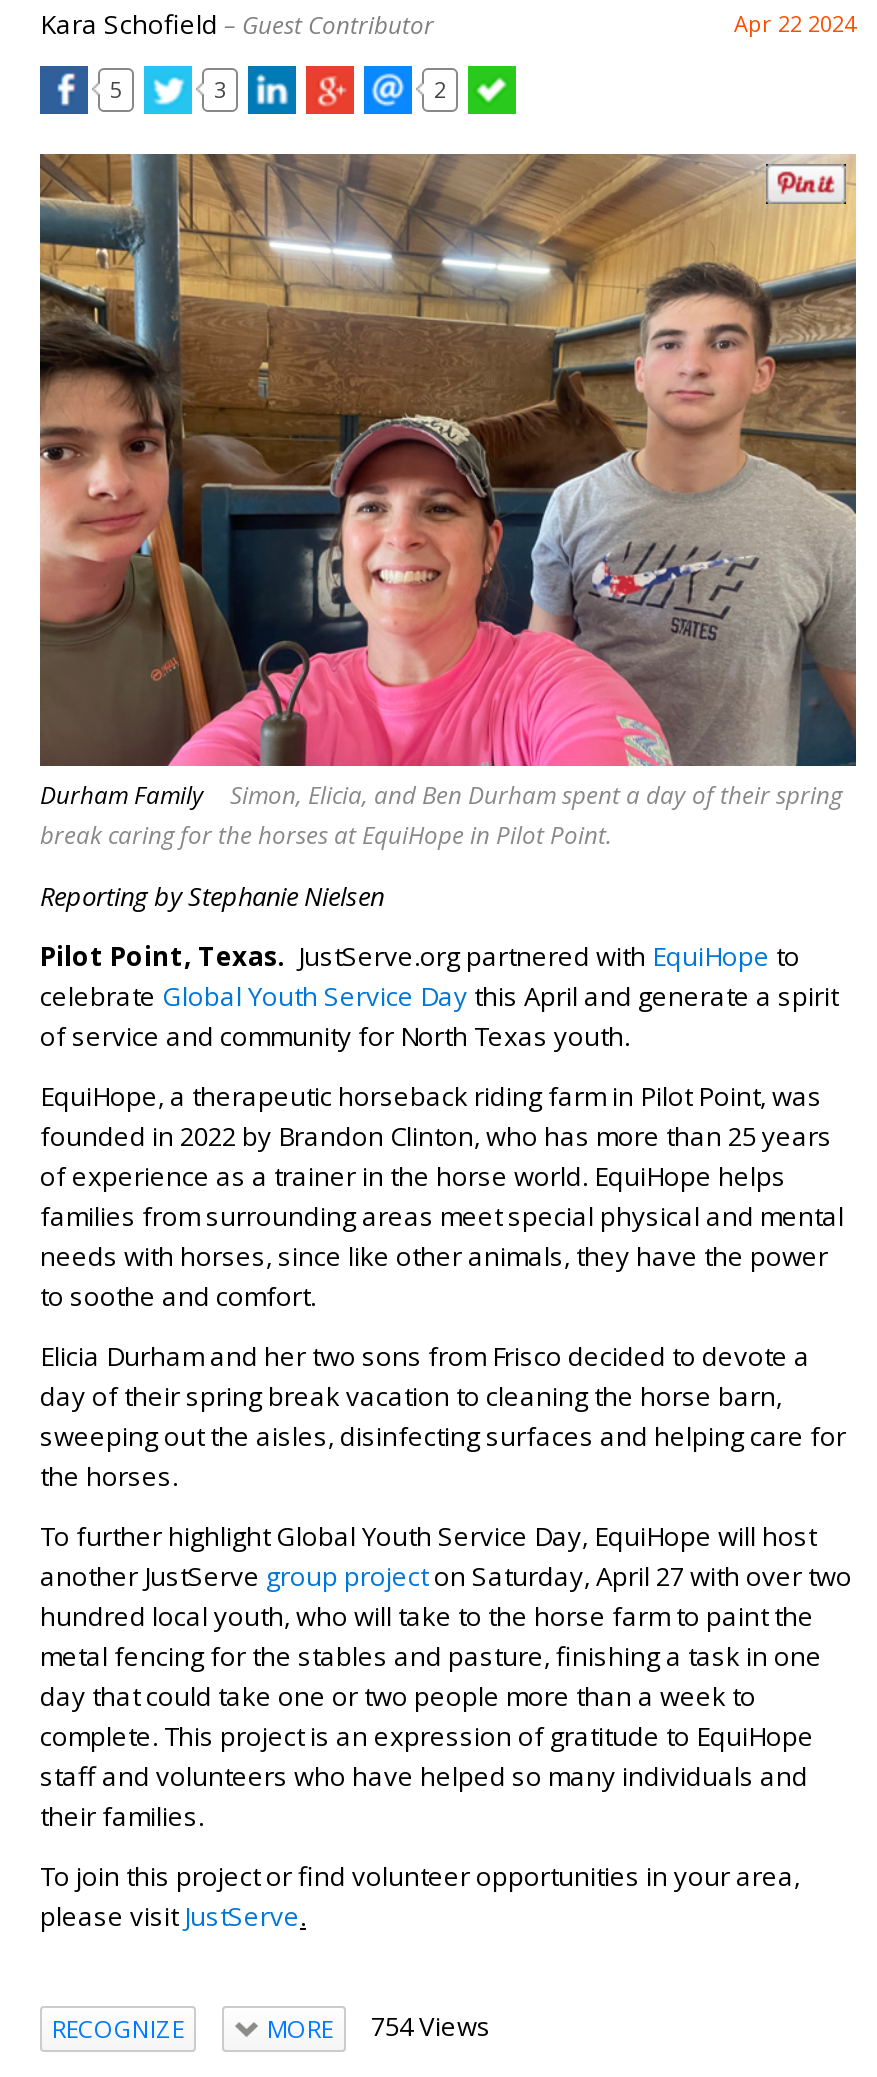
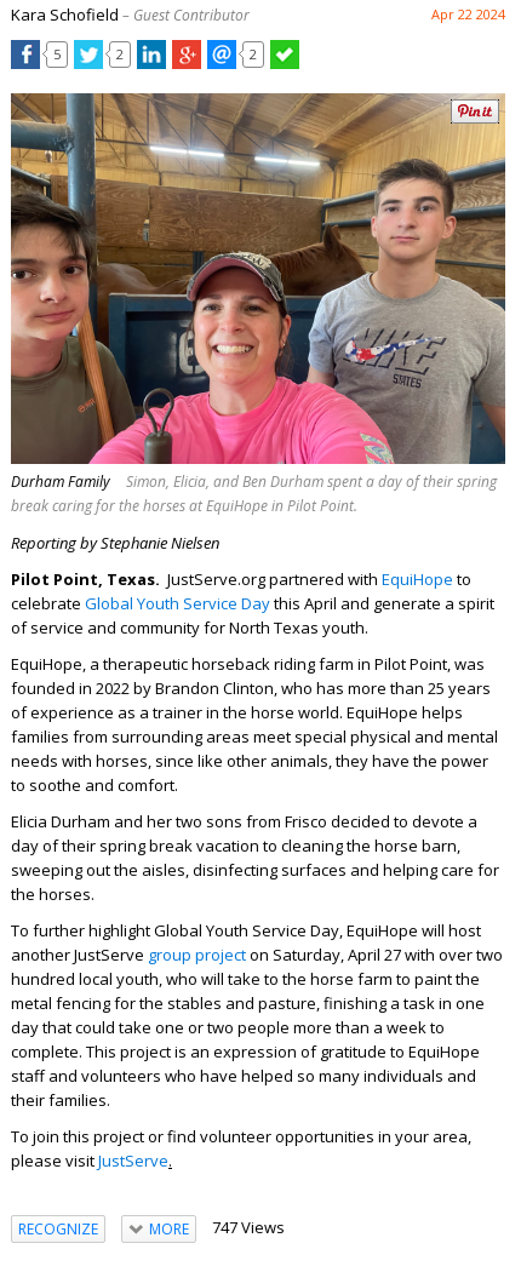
[214,73,226,103] 3 -> [116,44,124,62] 2
[267,2008,491,2046] MORE 754 Views -> [148,1216,284,1239] MORE 747 Views

